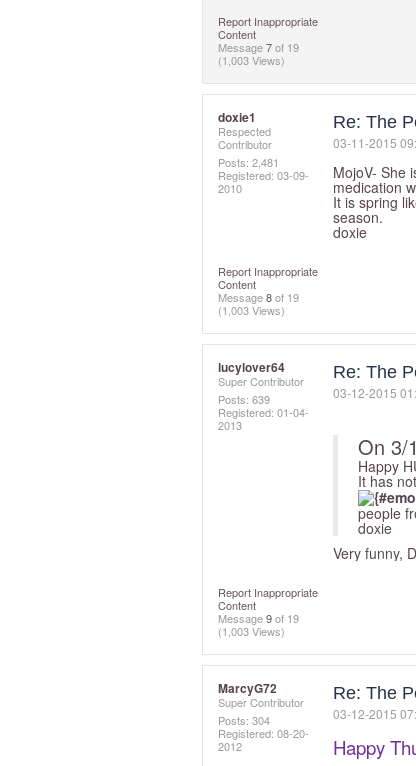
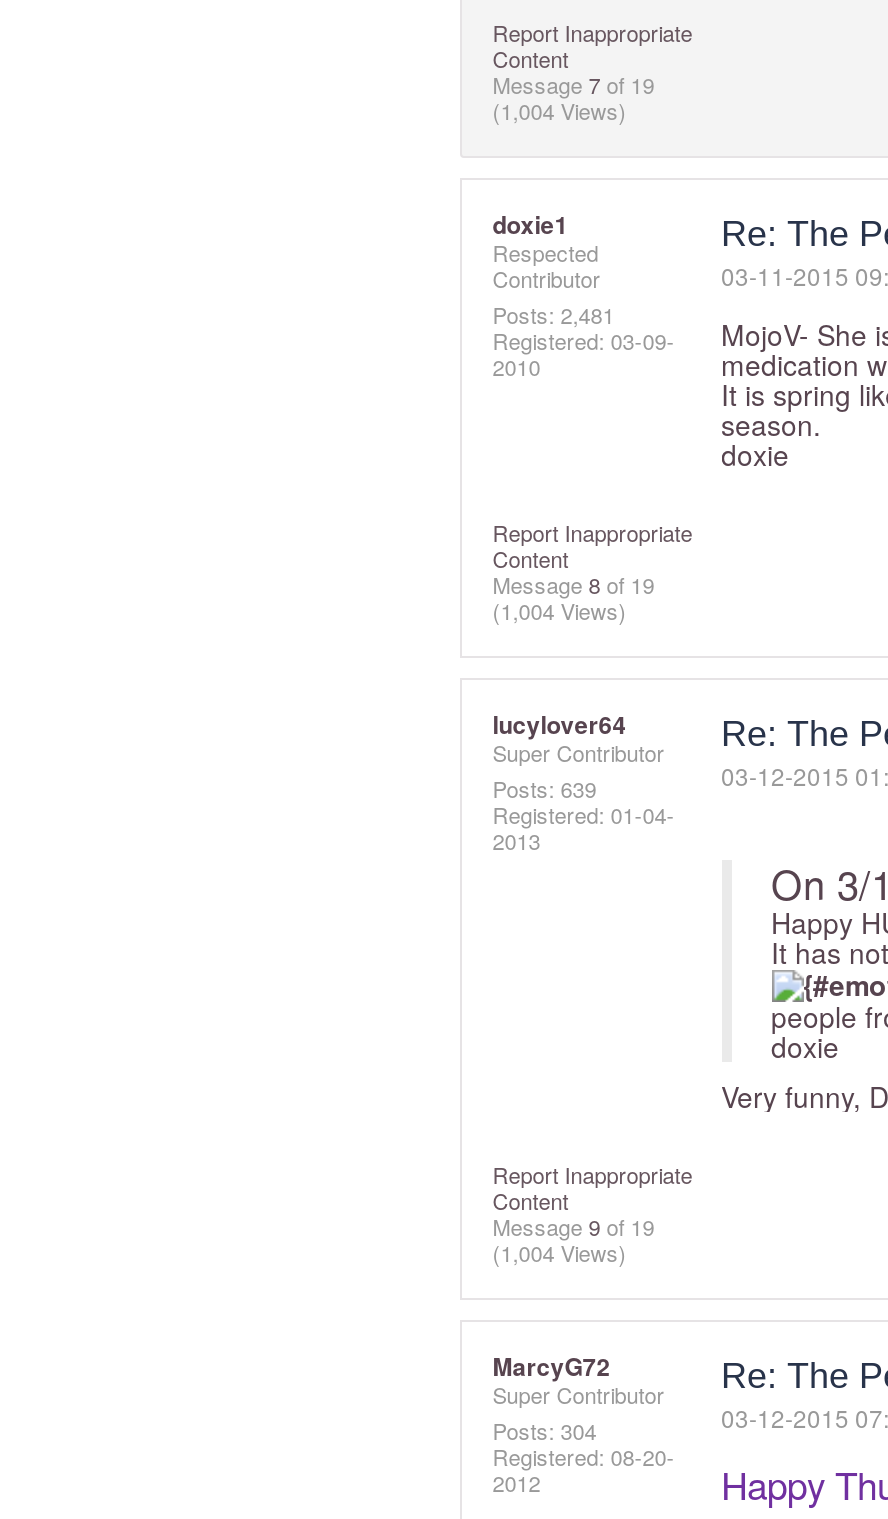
[218,52,285,68] (1,003 Views) -> [492,94,626,126] (1,004 Views)
[218,302,285,318] (1,003 Views) -> [492,594,626,626] (1,004 Views)
[218,623,285,639] (1,003 Views) -> [492,1236,626,1268] (1,004 Views)

